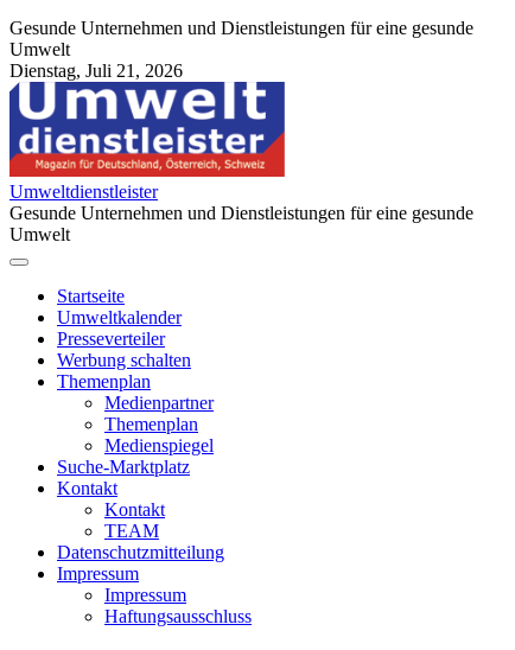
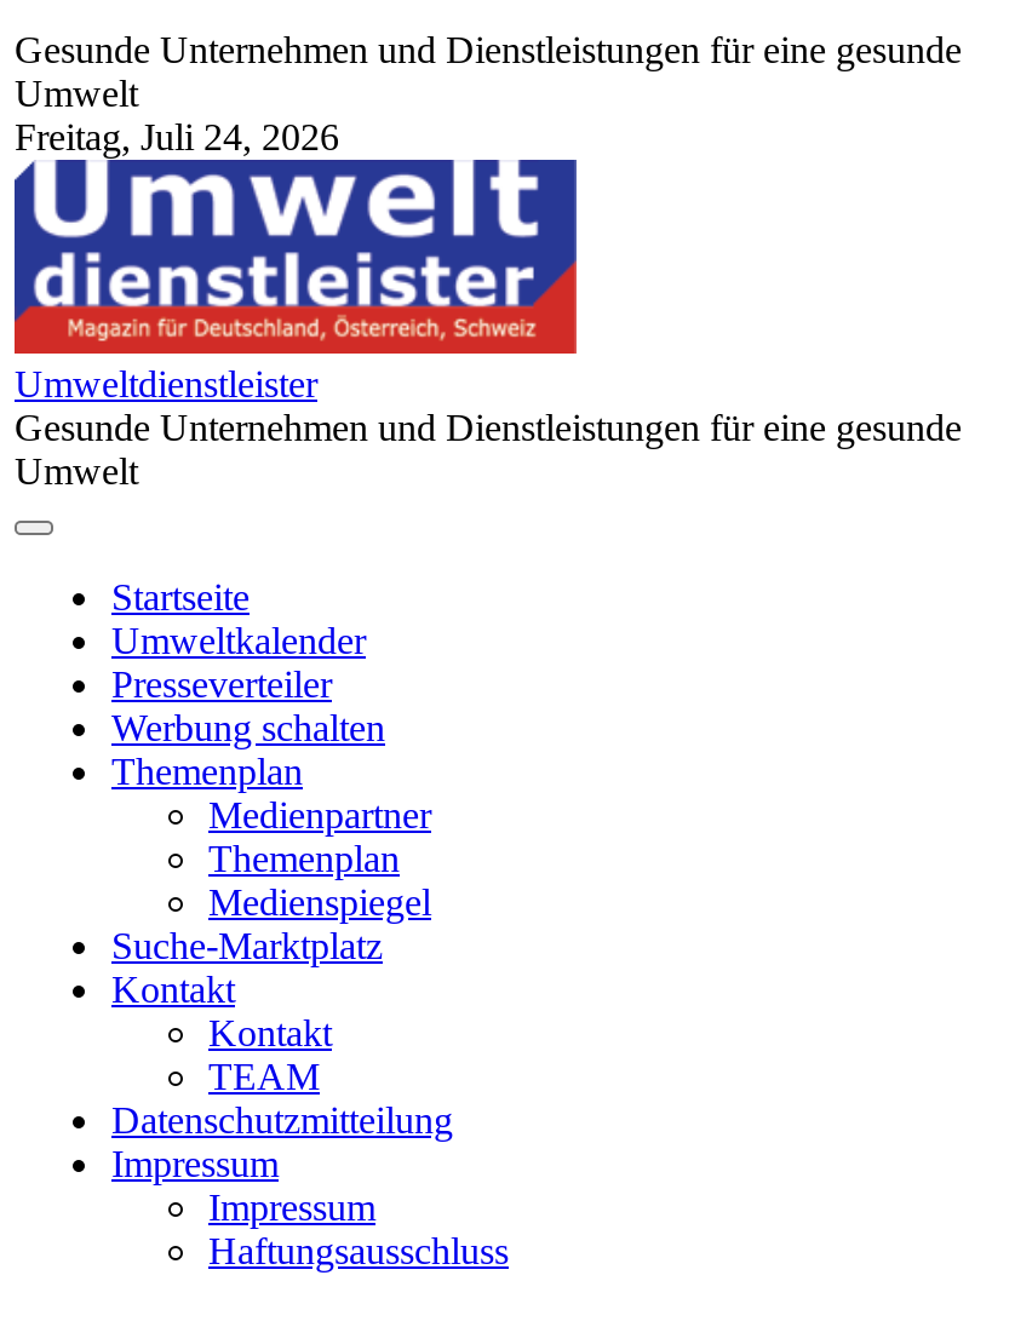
[9,60,183,80] Dienstag, Juli 21, 2026 -> [15,116,339,157] Freitag, Juli 24, 2026

